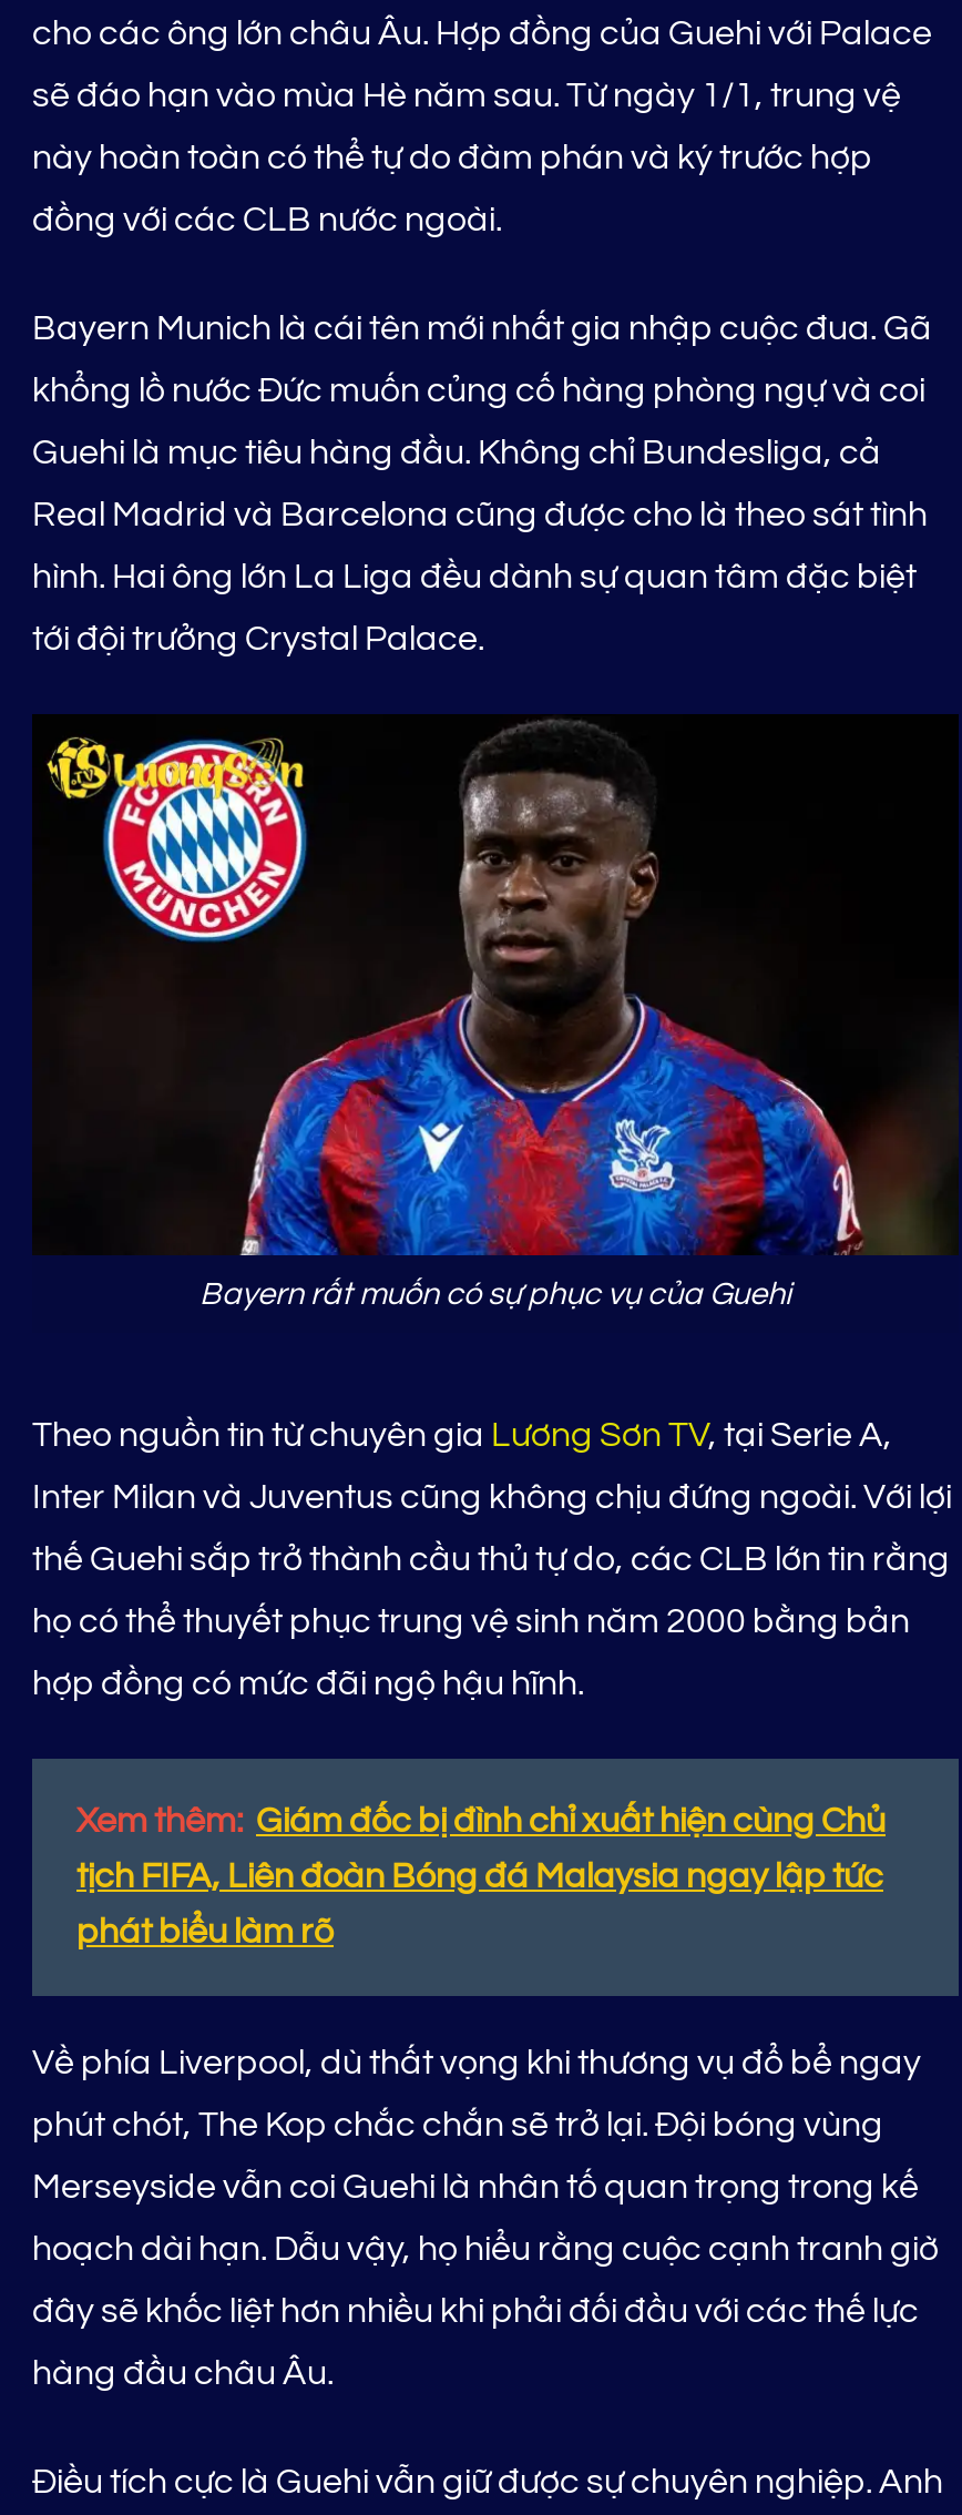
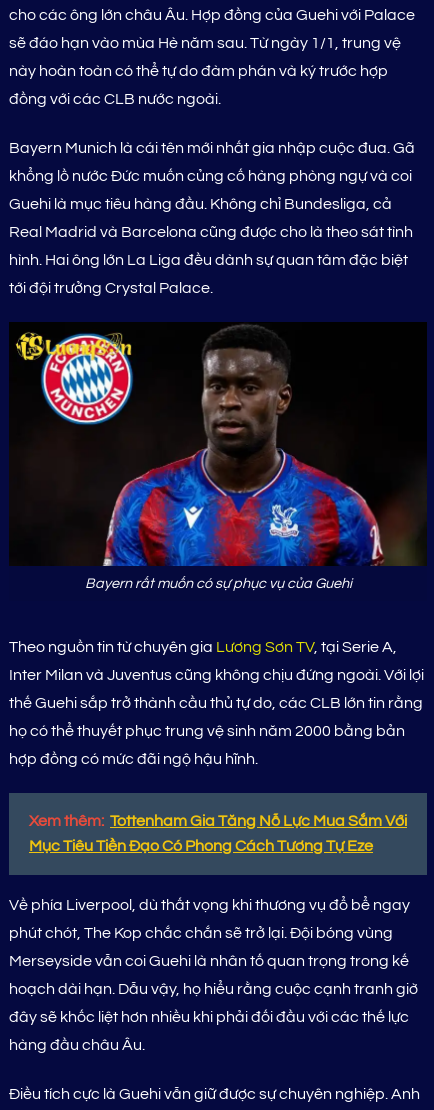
[76,1804,886,1951] Xem thêm: Giám đốc bị đình chỉ xuất hiện cùng Chủ | tịch FIFA, Liên đoàn Bóng đá Malaysia ngay lập tức | phát biểu làm rõ -> [29,813,407,854] Xem thêm: Tottenham Gia Tăng Nỗ Lực Mua Sắm Với | Mục Tiêu Tiền Đạo Có Phong Cách Tương Tự Eze

